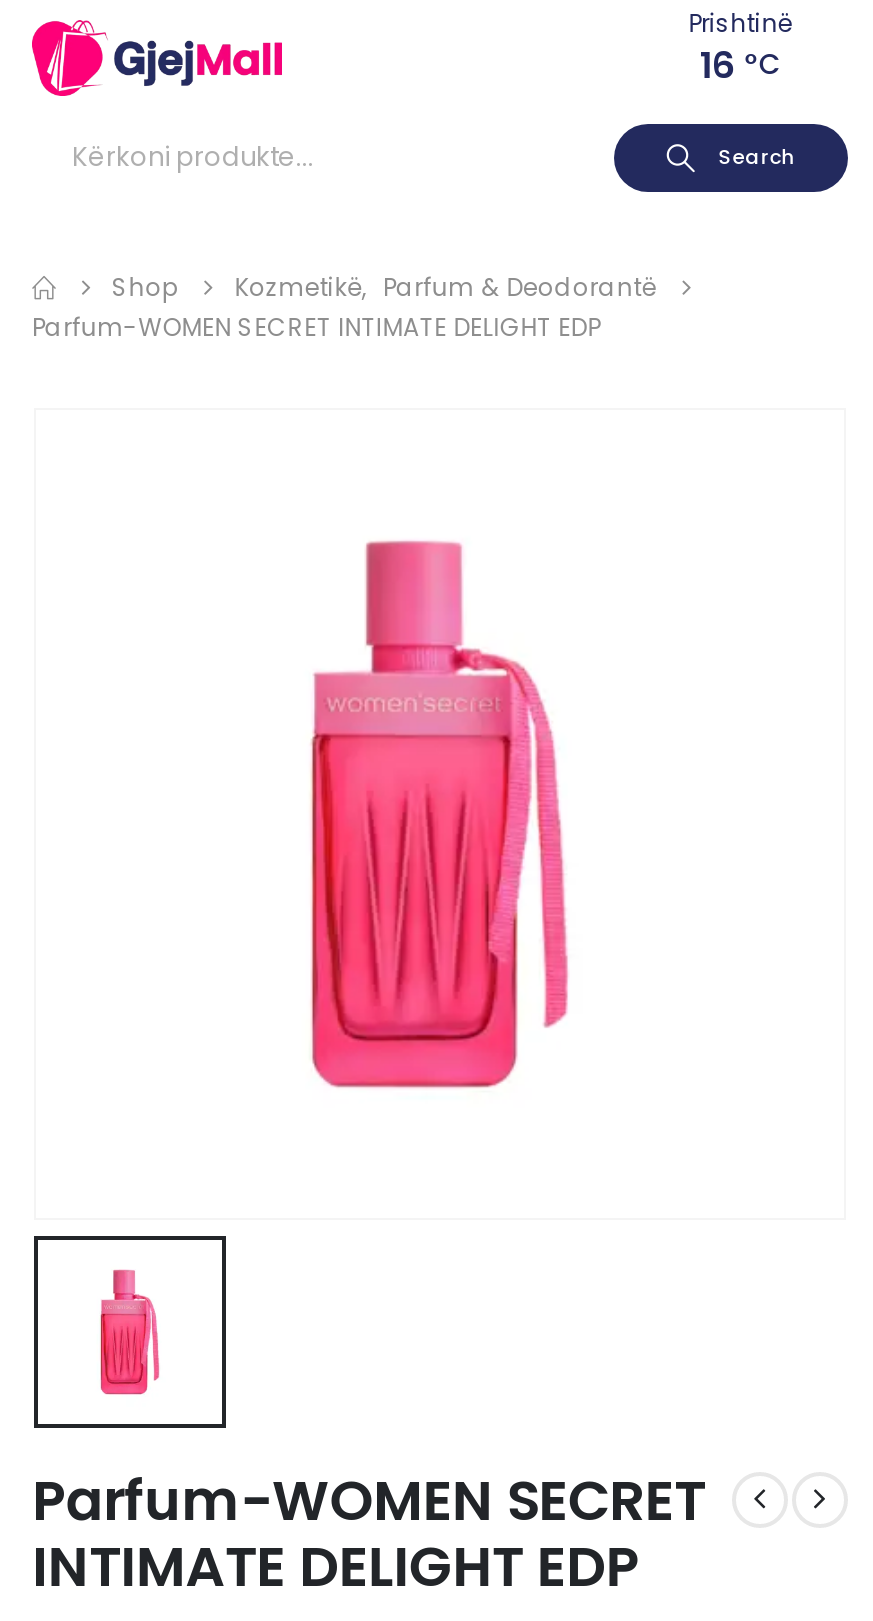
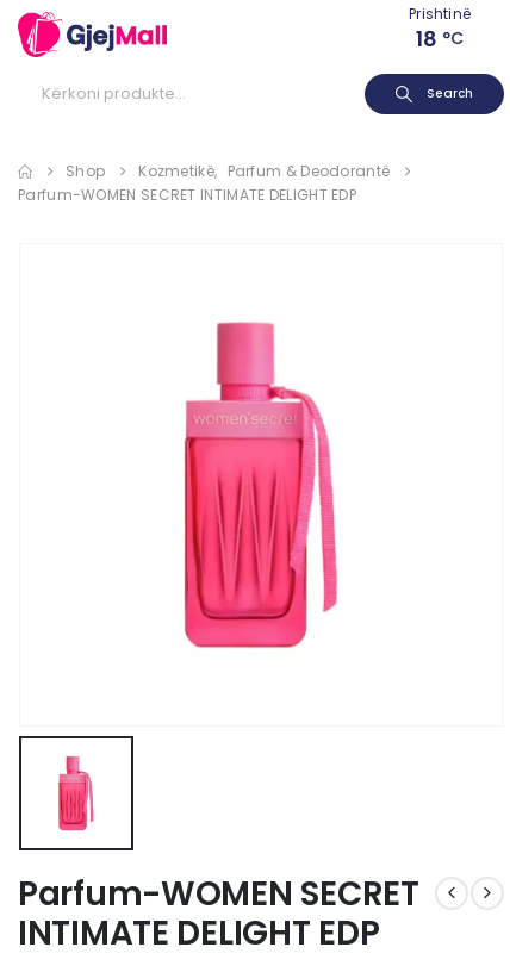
[700,40,781,90] 16 °C -> [416,24,464,54] 18 °C

